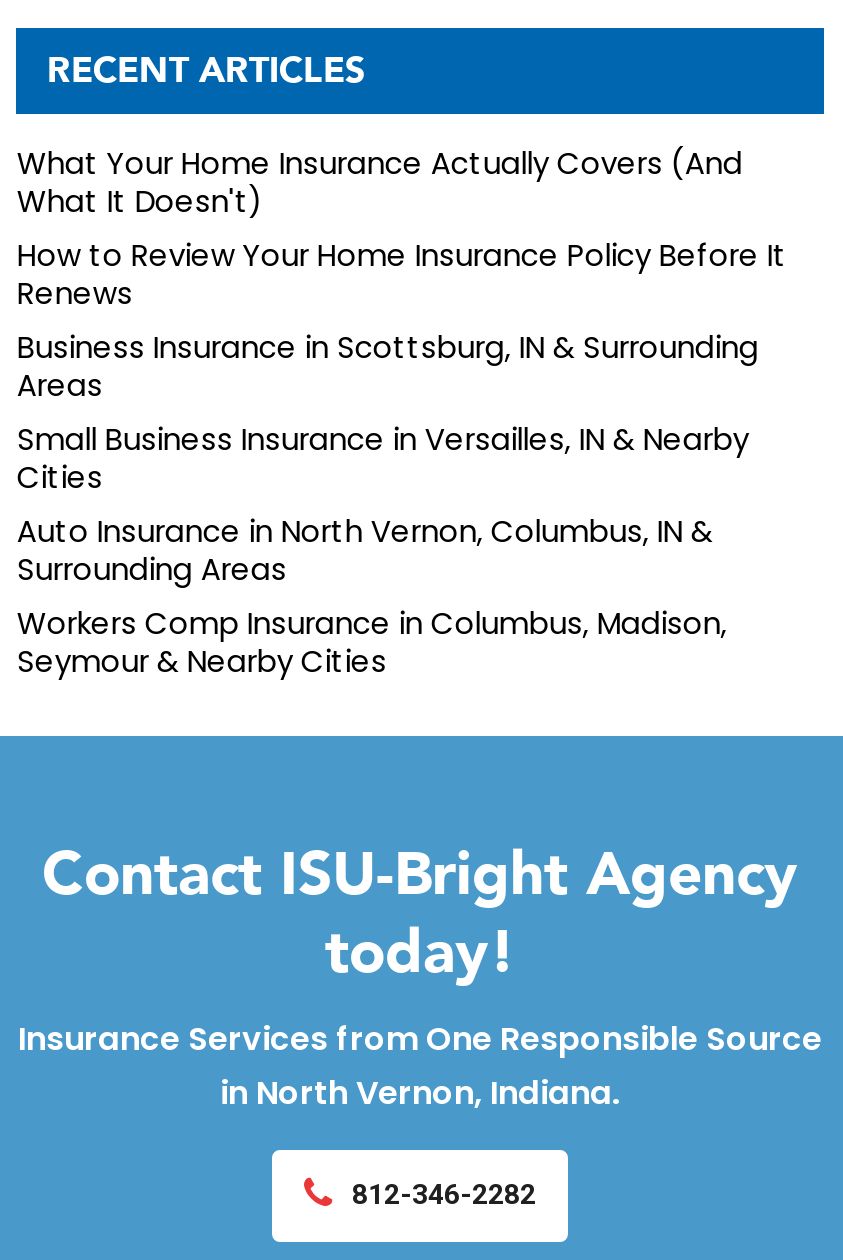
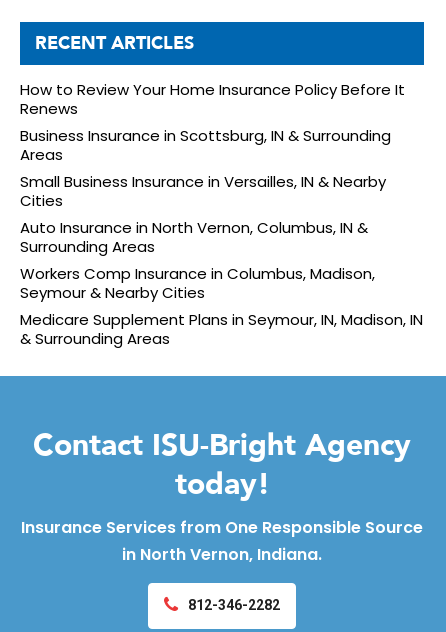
[17,142,743,222] What Your Home Insurance Actually Covers (And | What It Doesn't) -> none
moved [17,234,787,682] -> [20,79,405,303]: How to Review Your Home Insurance Policy Before It | Renews | Business Insurance in Scottsburg, IN & Surrounding | ... | Workers Comp Insurance in Columbus, Madison, | Seymour & Nearby Cities
none -> [20,309,423,349] Medicare Supplement Plans in Seymour, IN, Madison, IN | & Surrounding Areas

